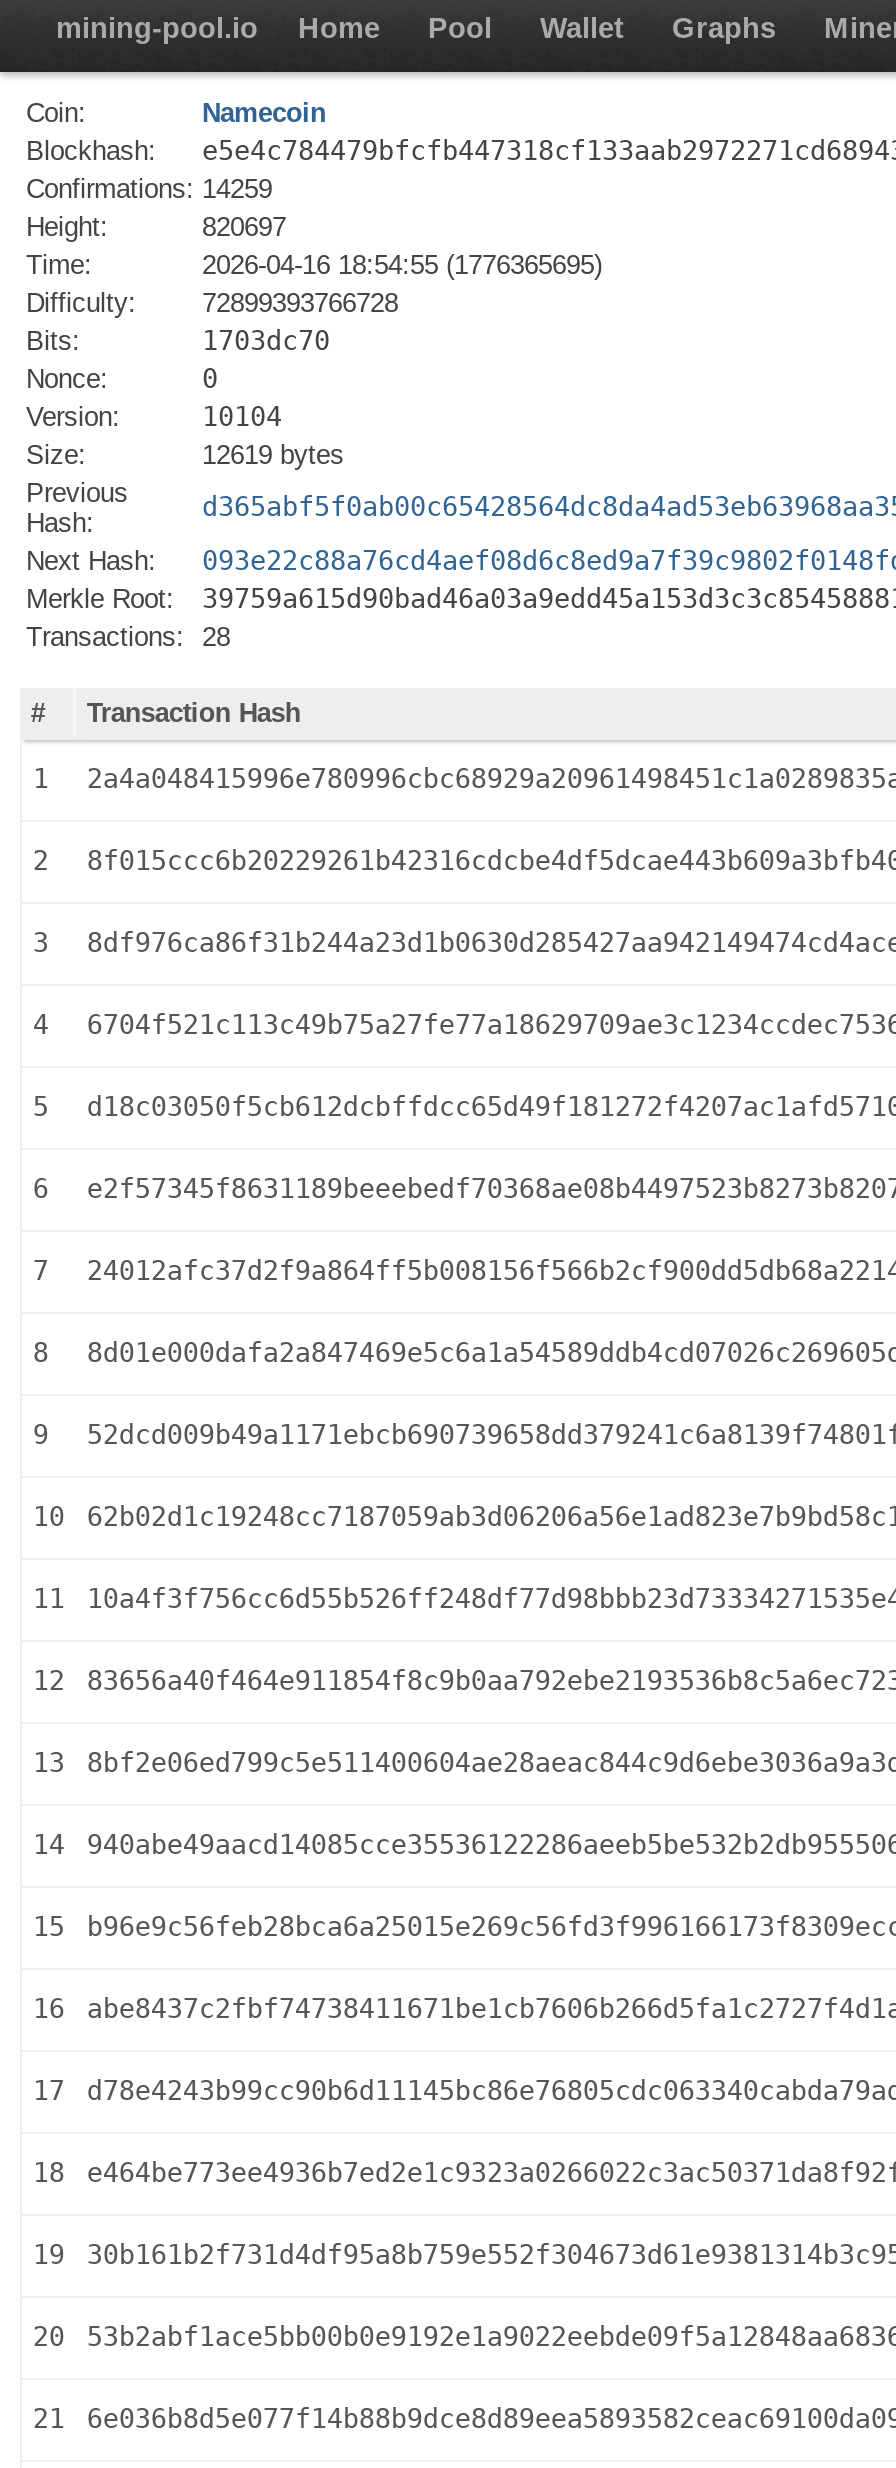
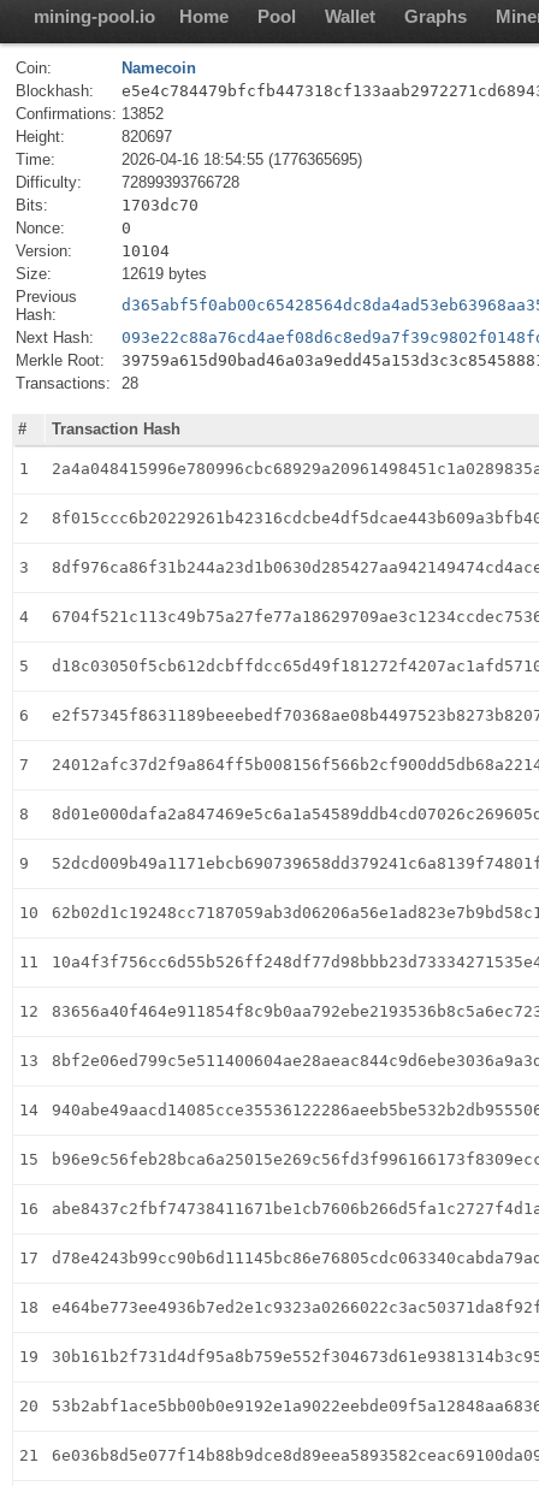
[26,174,272,204] Confirmations: 14259 -> [16,105,164,123] Confirmations: 13852

